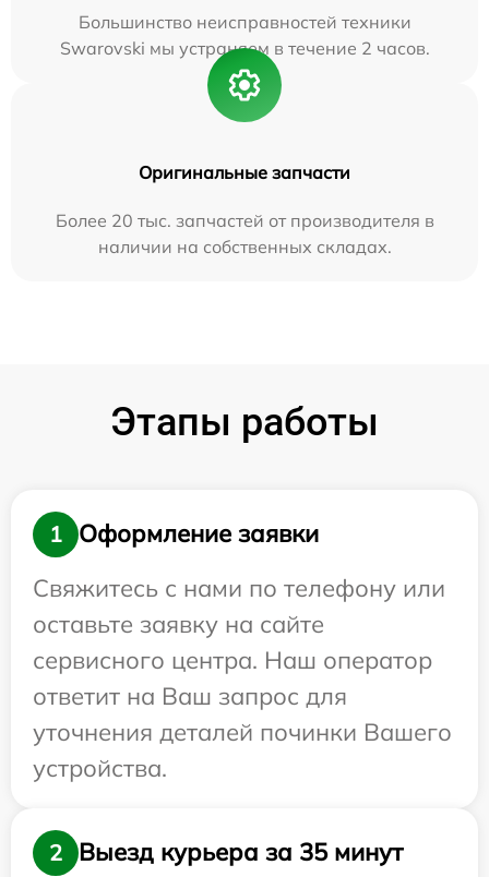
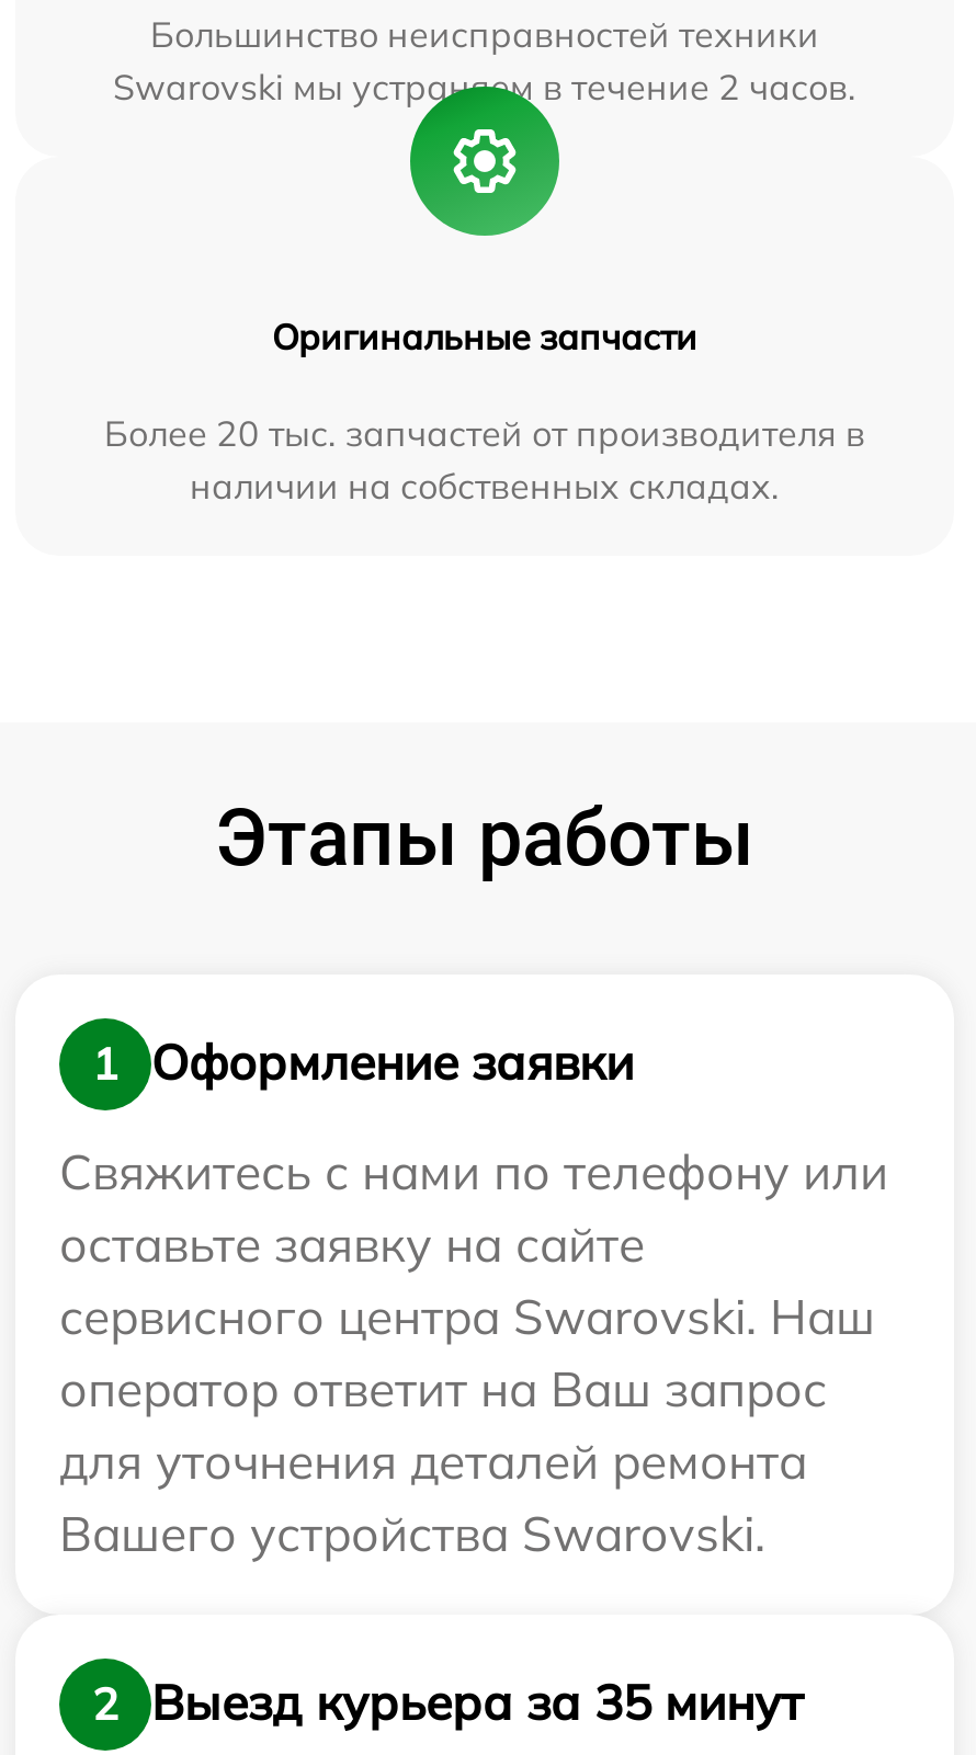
[33,644,452,783] сервисного центра. Наш оператор | ответит на Ваш запрос для | уточнения деталей починки Вашего | устройства. -> [59,1285,875,1564] сервисного центра Swarovski. Наш | оператор ответит на Ваш запрос | для уточнения деталей ремонта | Вашего устройства Swarovski.

